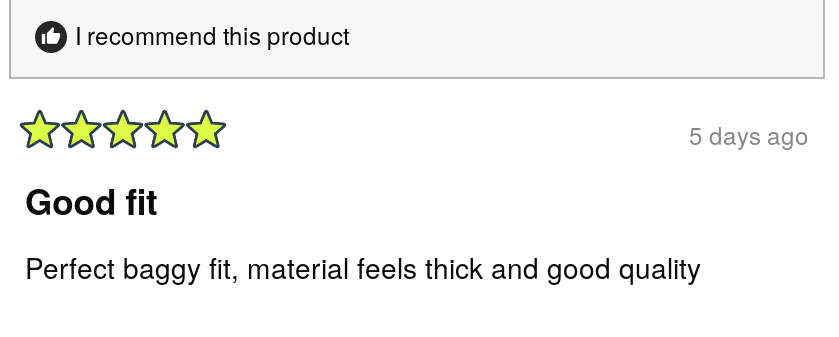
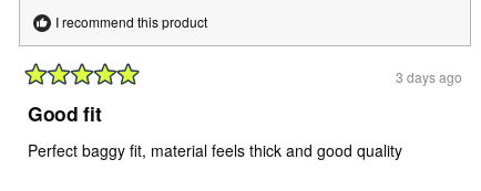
[689,117,809,151] 5 days ago -> [396,67,462,86] 3 days ago

